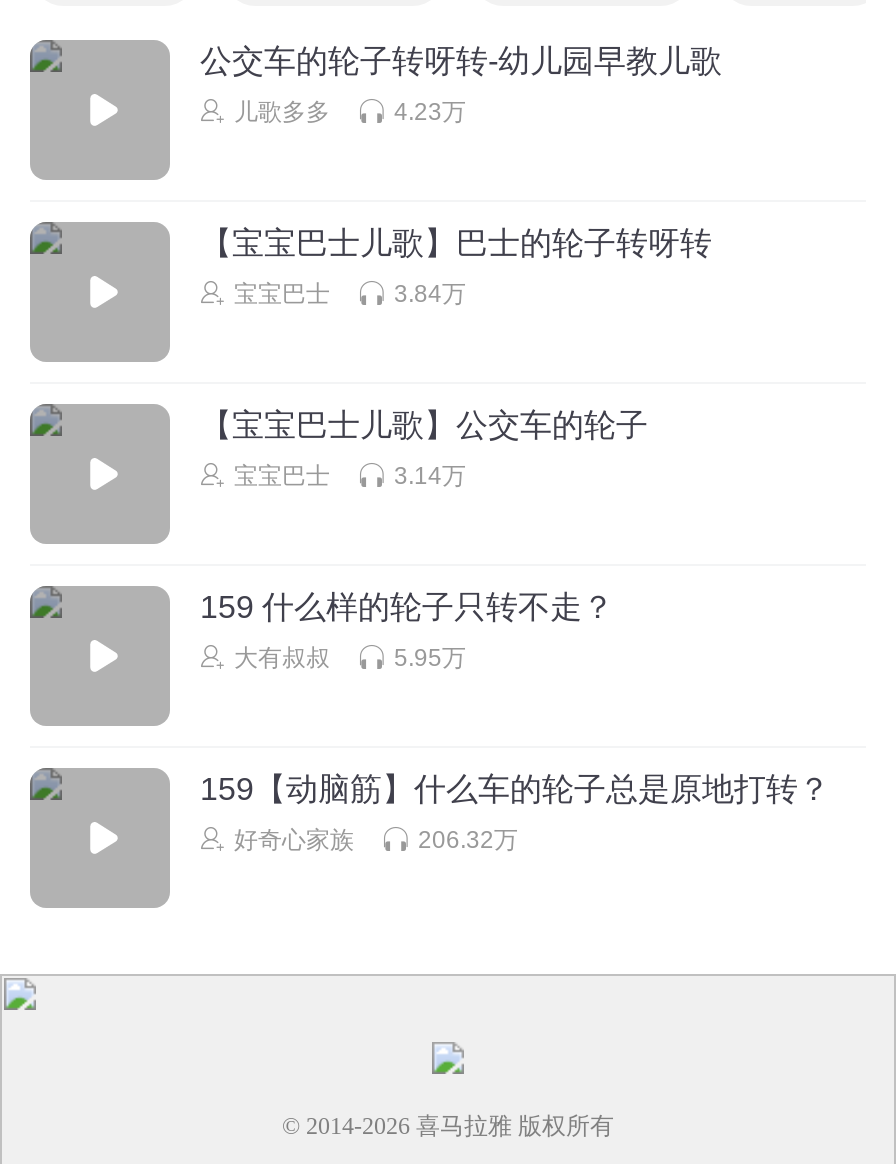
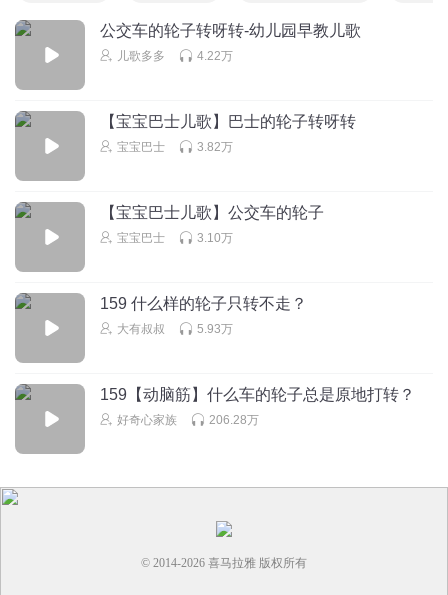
[394,97,466,125] 4.23万 -> [197,48,233,62] 4.22万
[394,279,466,307] 3.84万 -> [197,139,233,153] 3.82万
[394,461,466,489] 3.14万 -> [197,230,233,244] 3.10万
[394,643,466,671] 5.95万 -> [197,321,233,335] 5.93万
[418,825,518,853] 206.32万 -> [209,412,259,426] 206.28万

